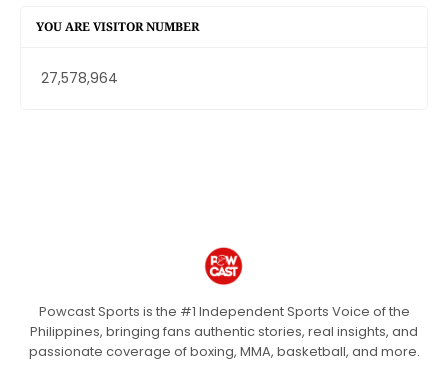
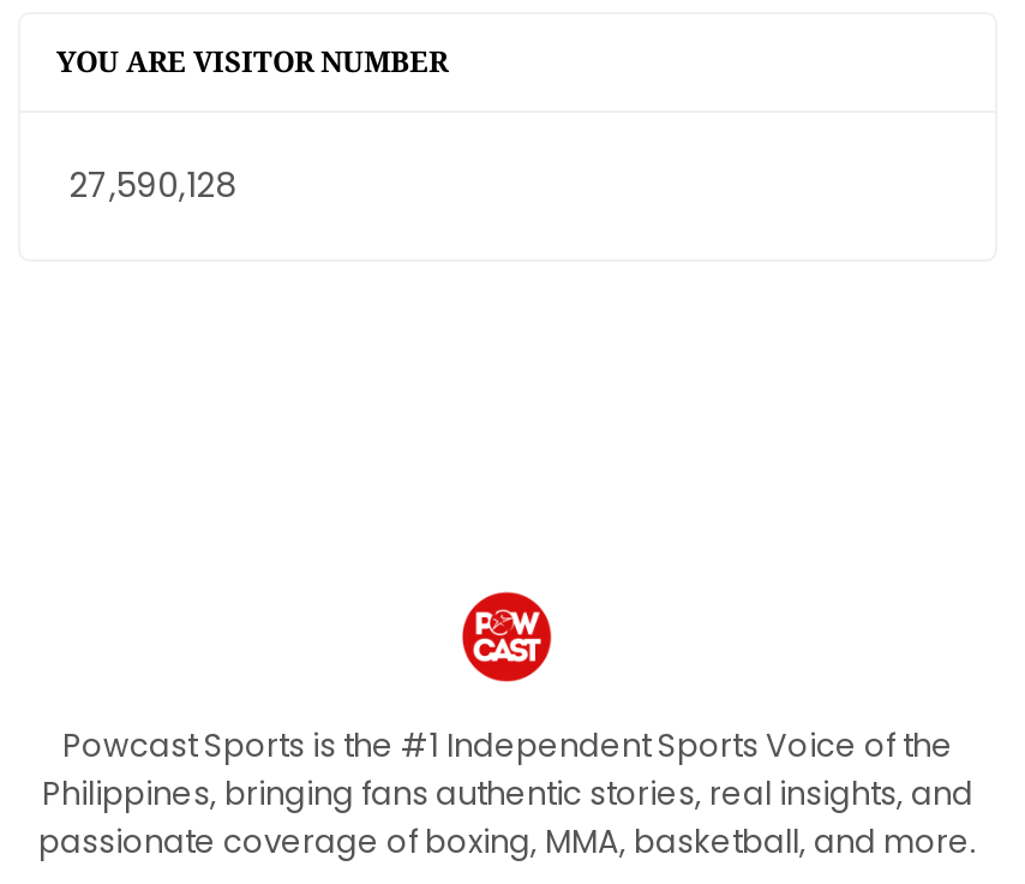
[41,68,118,88] 27,578,964 -> [68,162,236,210] 27,590,128

